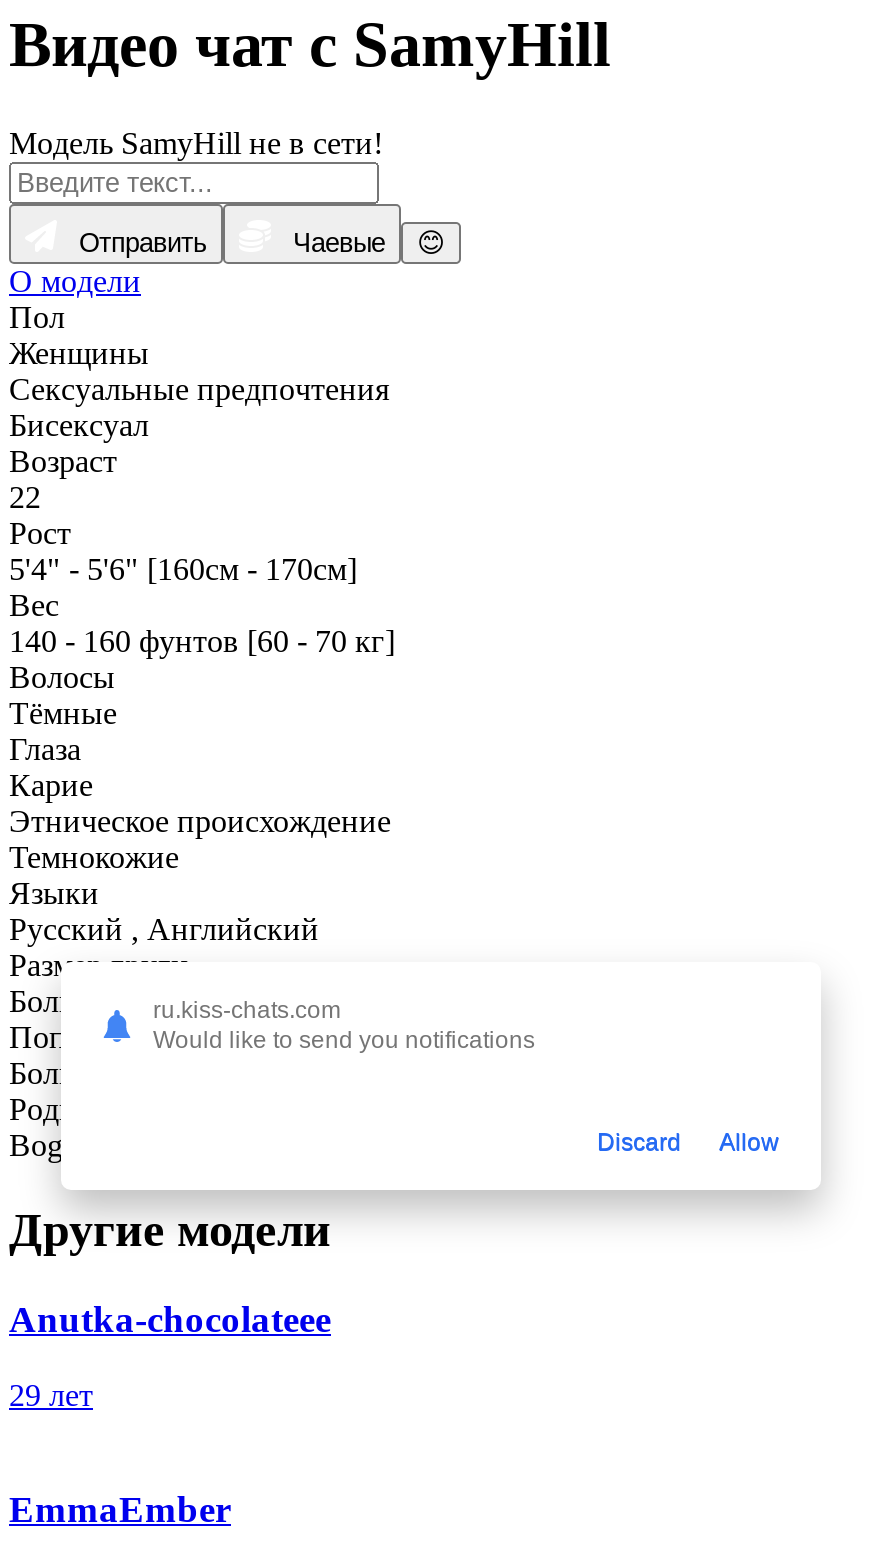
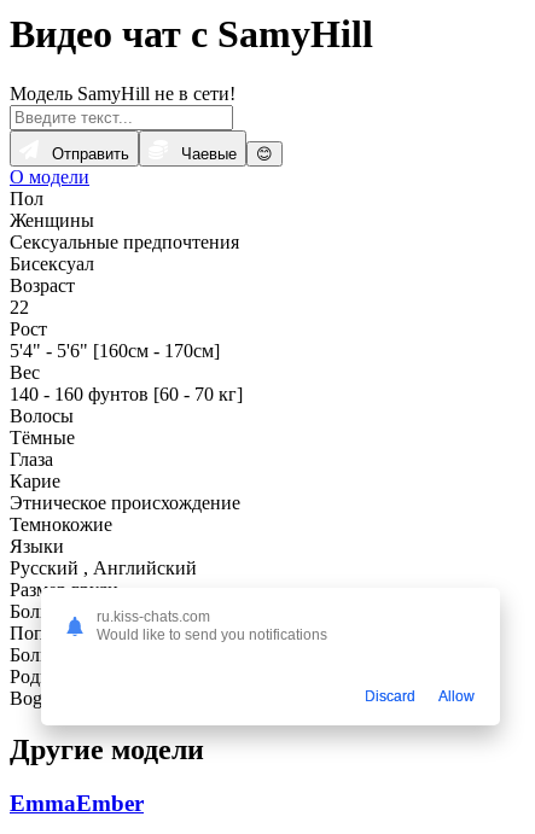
[9,1297,331,1413] Anutka-chocolateee | 29 лет -> none

